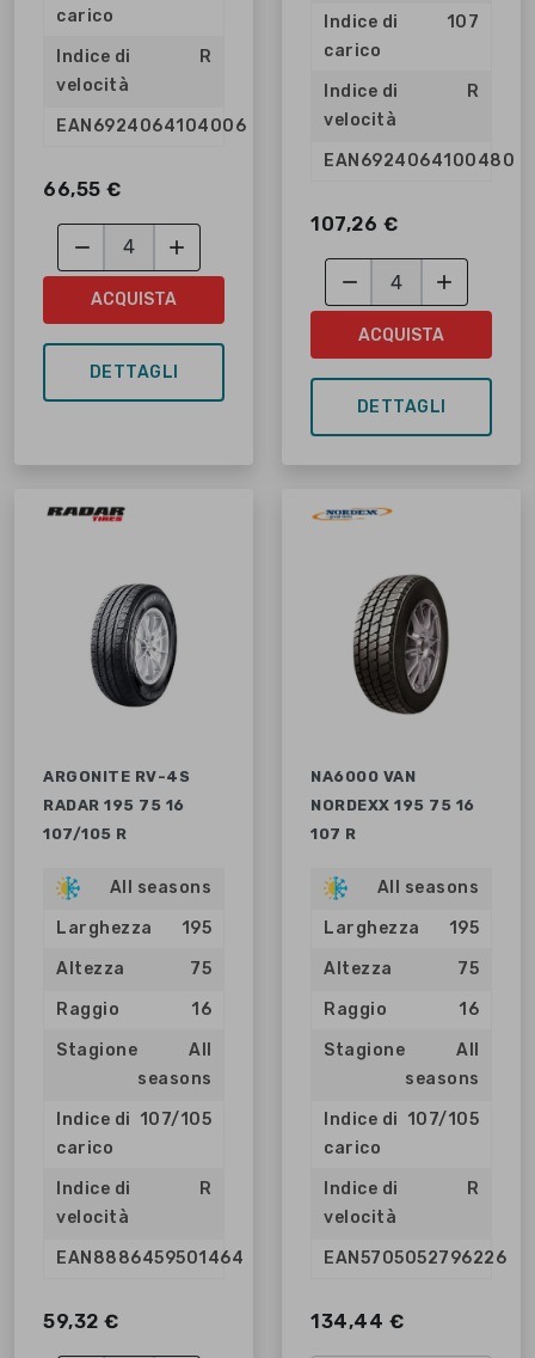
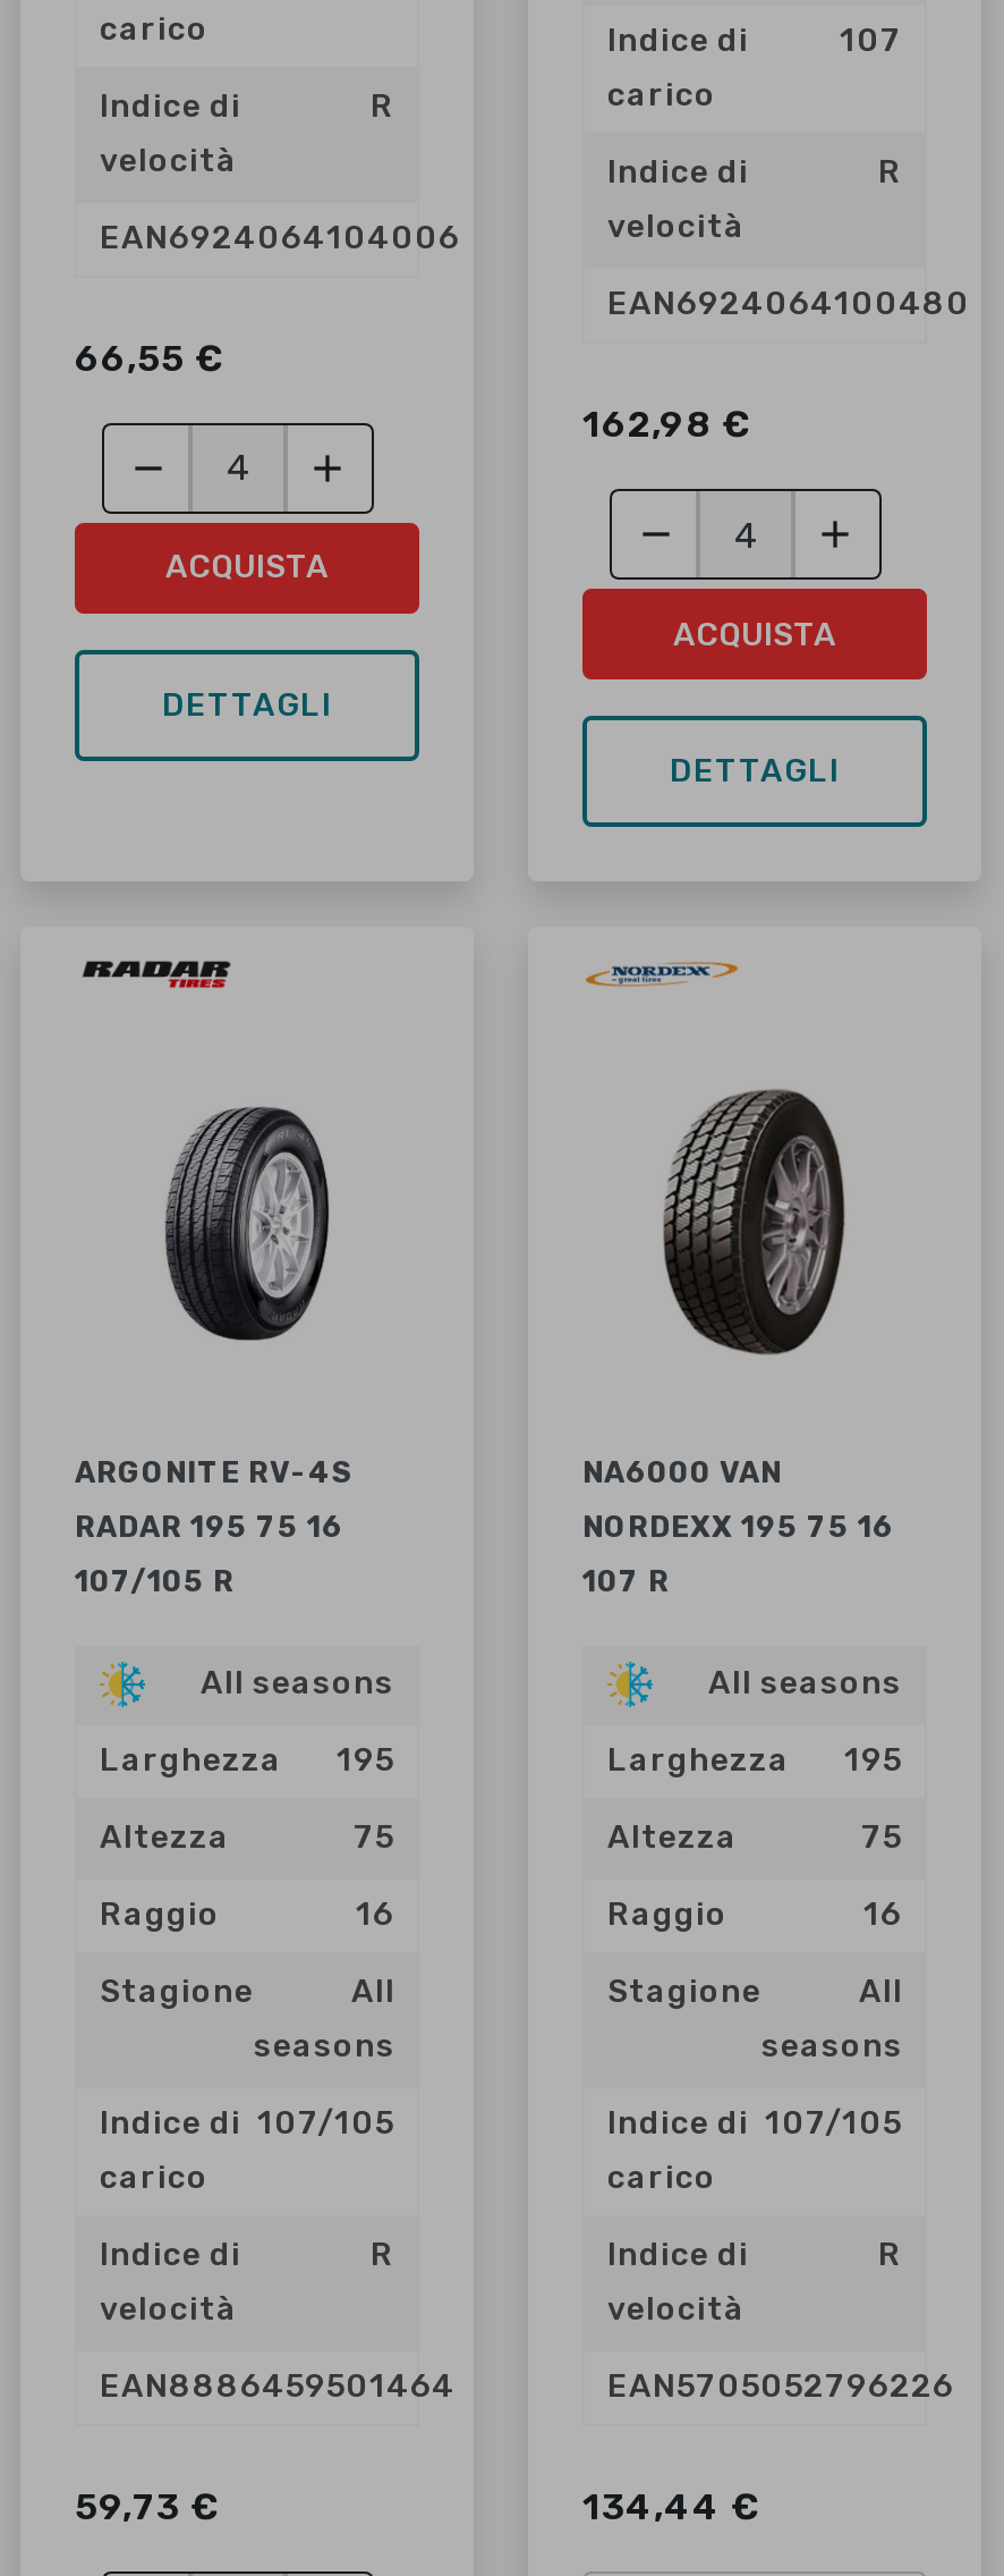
[310,213,398,236] 107,26 € -> [582,403,750,446] 162,98 €
[43,1310,119,1332] 59,32 € -> [75,2484,219,2527] 59,73 €

